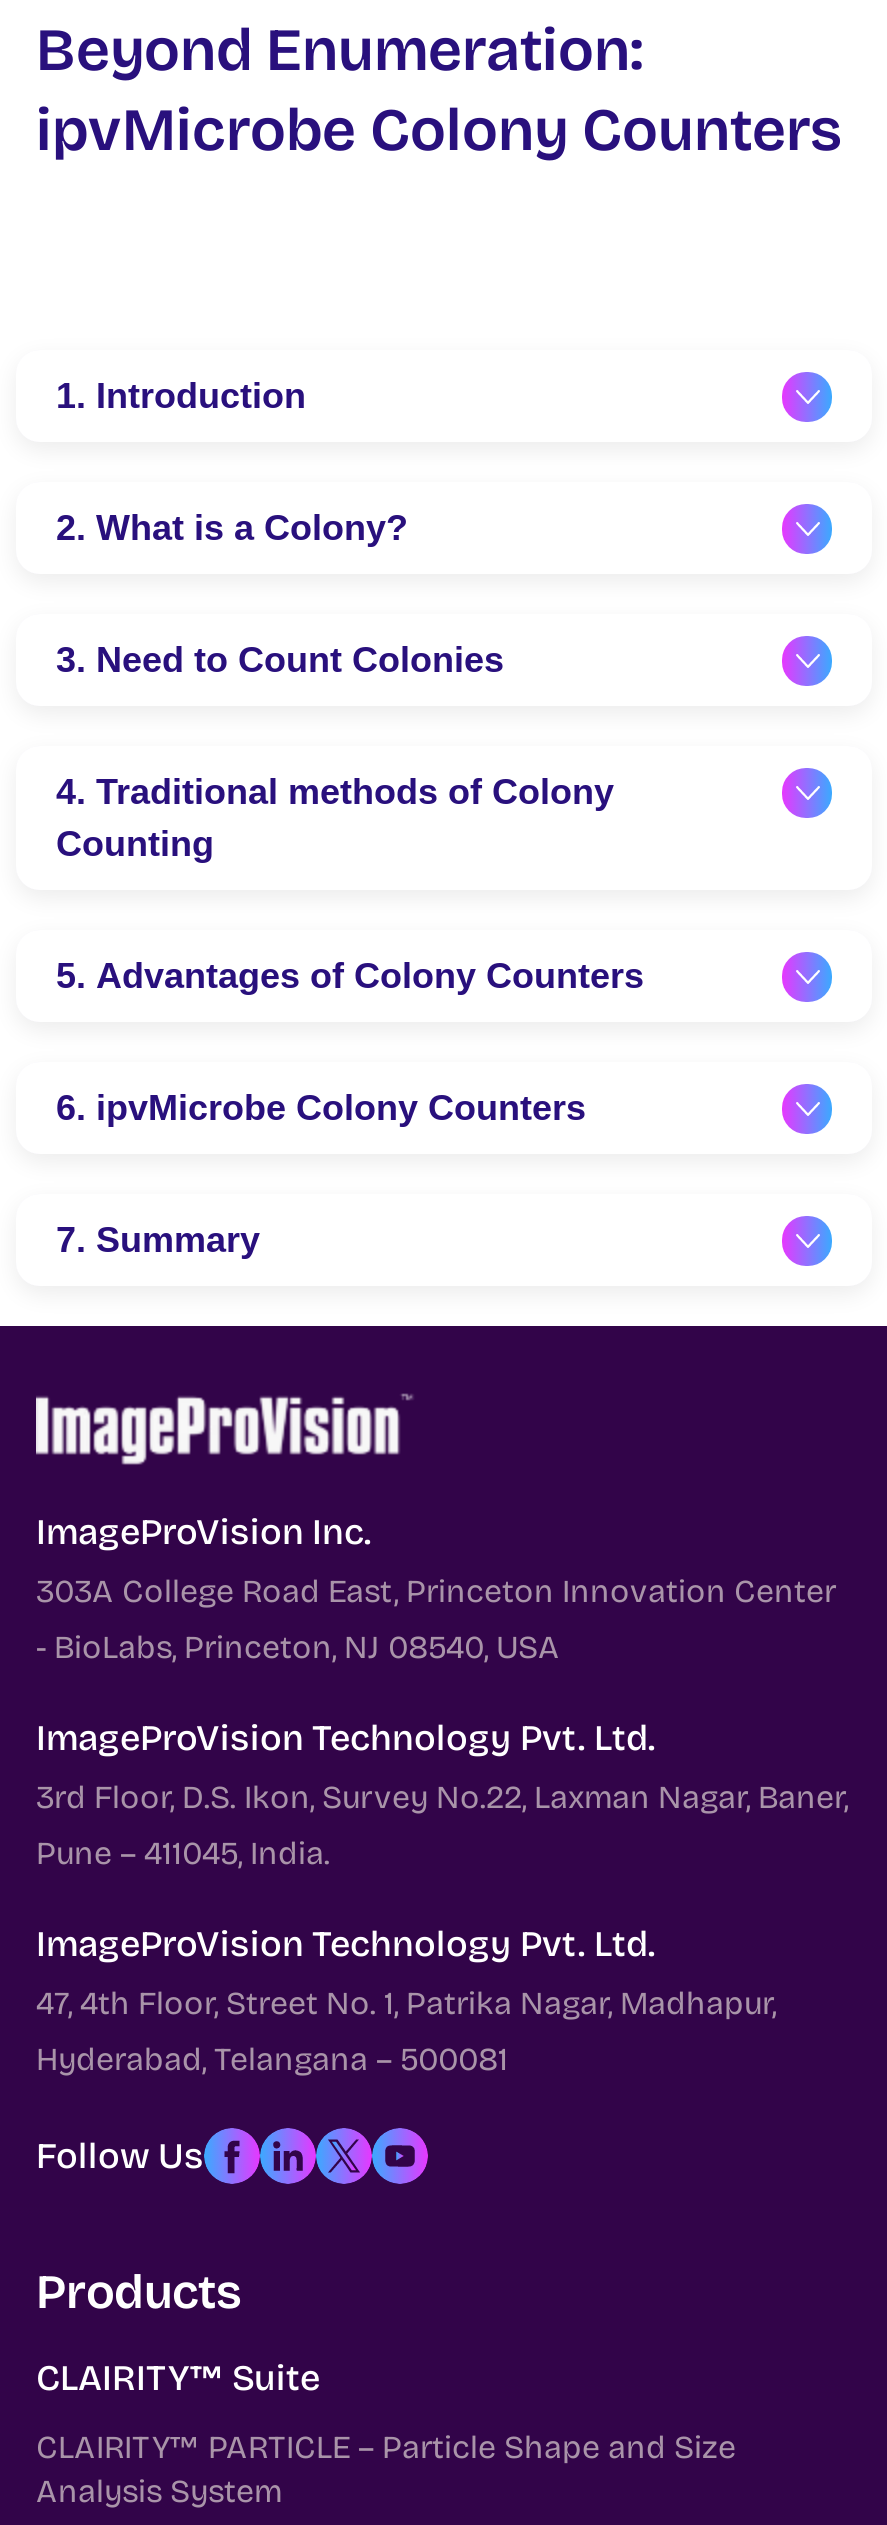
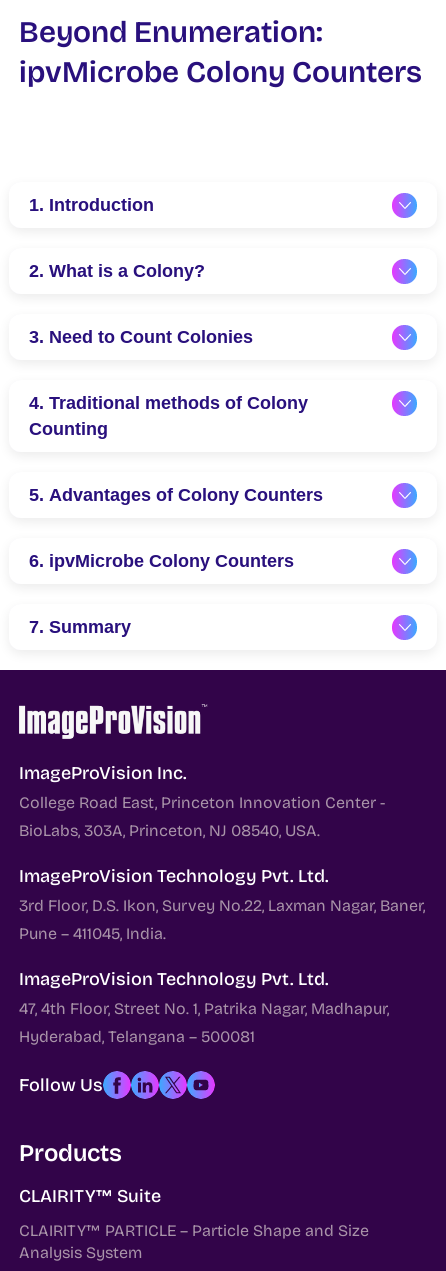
[36,1572,836,1610] 303A College Road East, Princeton Innovation Center -> [19,793,385,812] College Road East, Princeton Innovation Center -
[36,1628,560,1666] - BioLabs, Princeton, NJ 08540, USA -> [19,821,320,840] BioLabs, 303A, Princeton, NJ 08540, USA.

